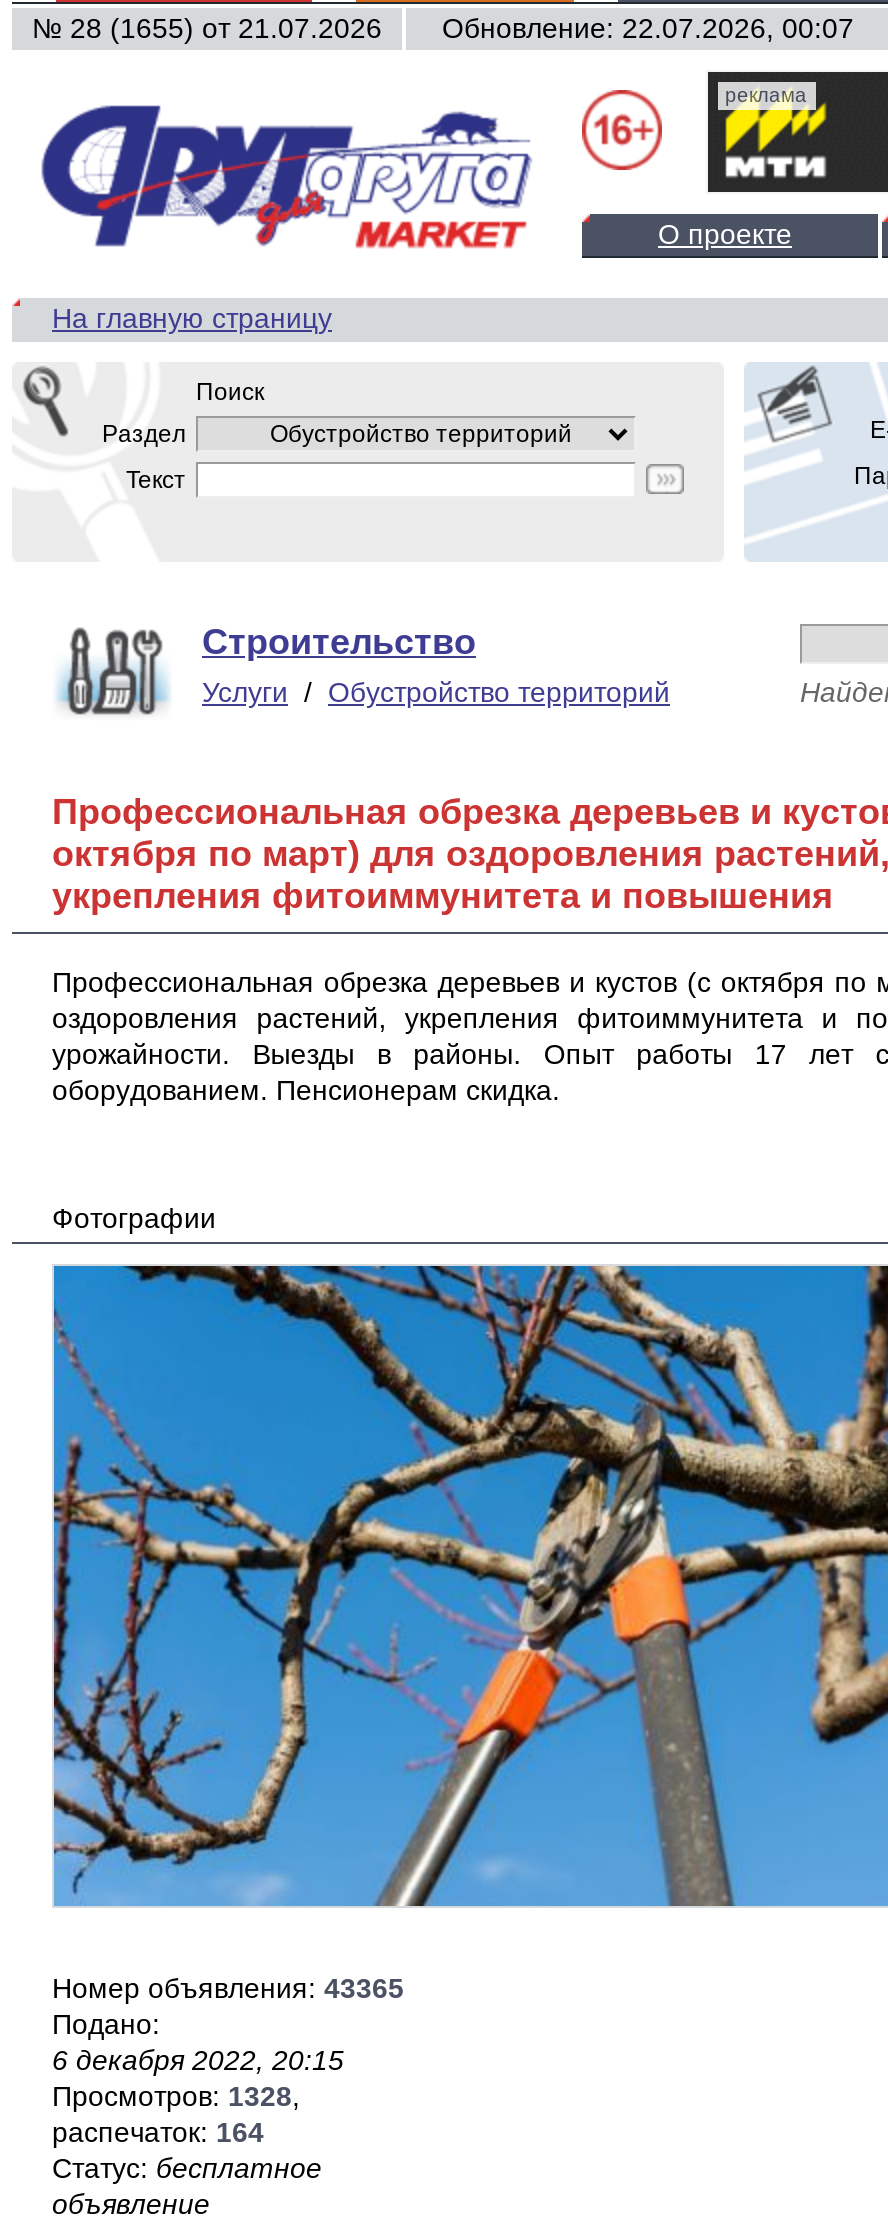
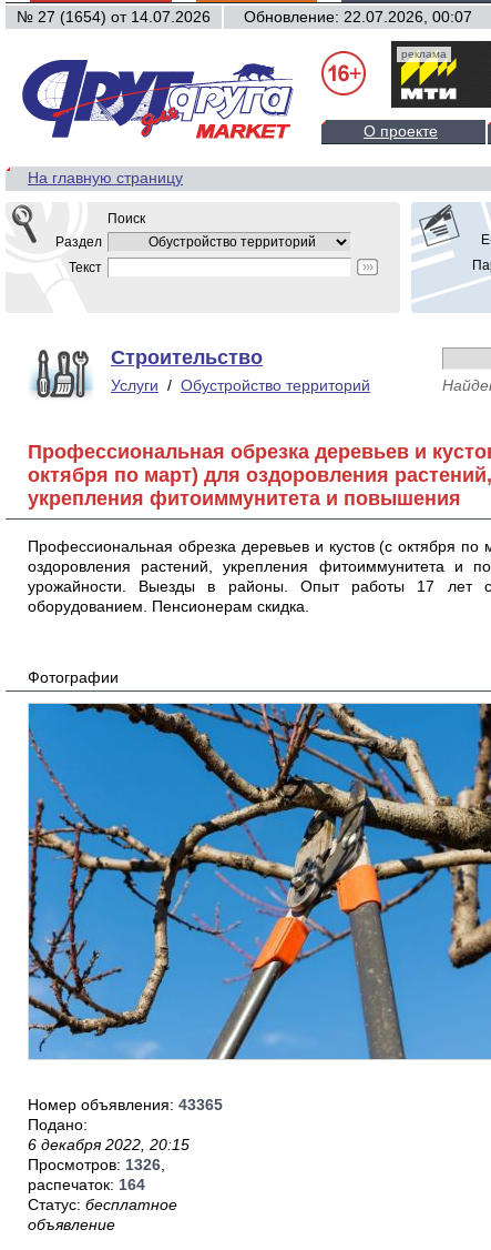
[32,12,854,44] № 28 (1655) от 21.07.2026 Обновление: 22.07.2026, 00:07 -> [17,8,472,26] № 27 (1654) от 14.07.2026 Обновление: 22.07.2026, 00:07
[52,2080,300,2112] Просмотров: 1328, -> [28,1156,165,1173] Просмотров: 1326,

